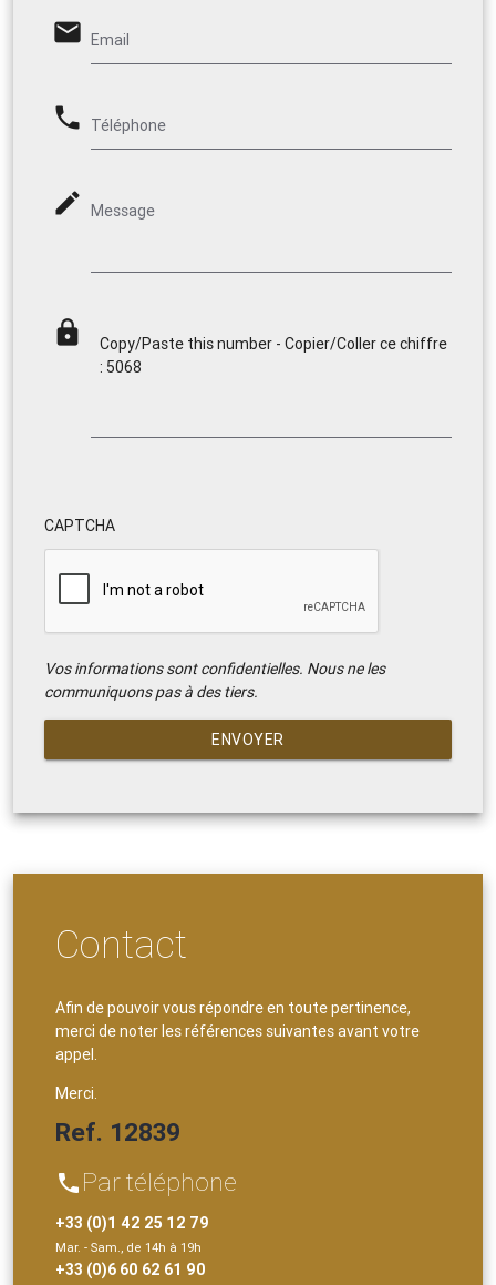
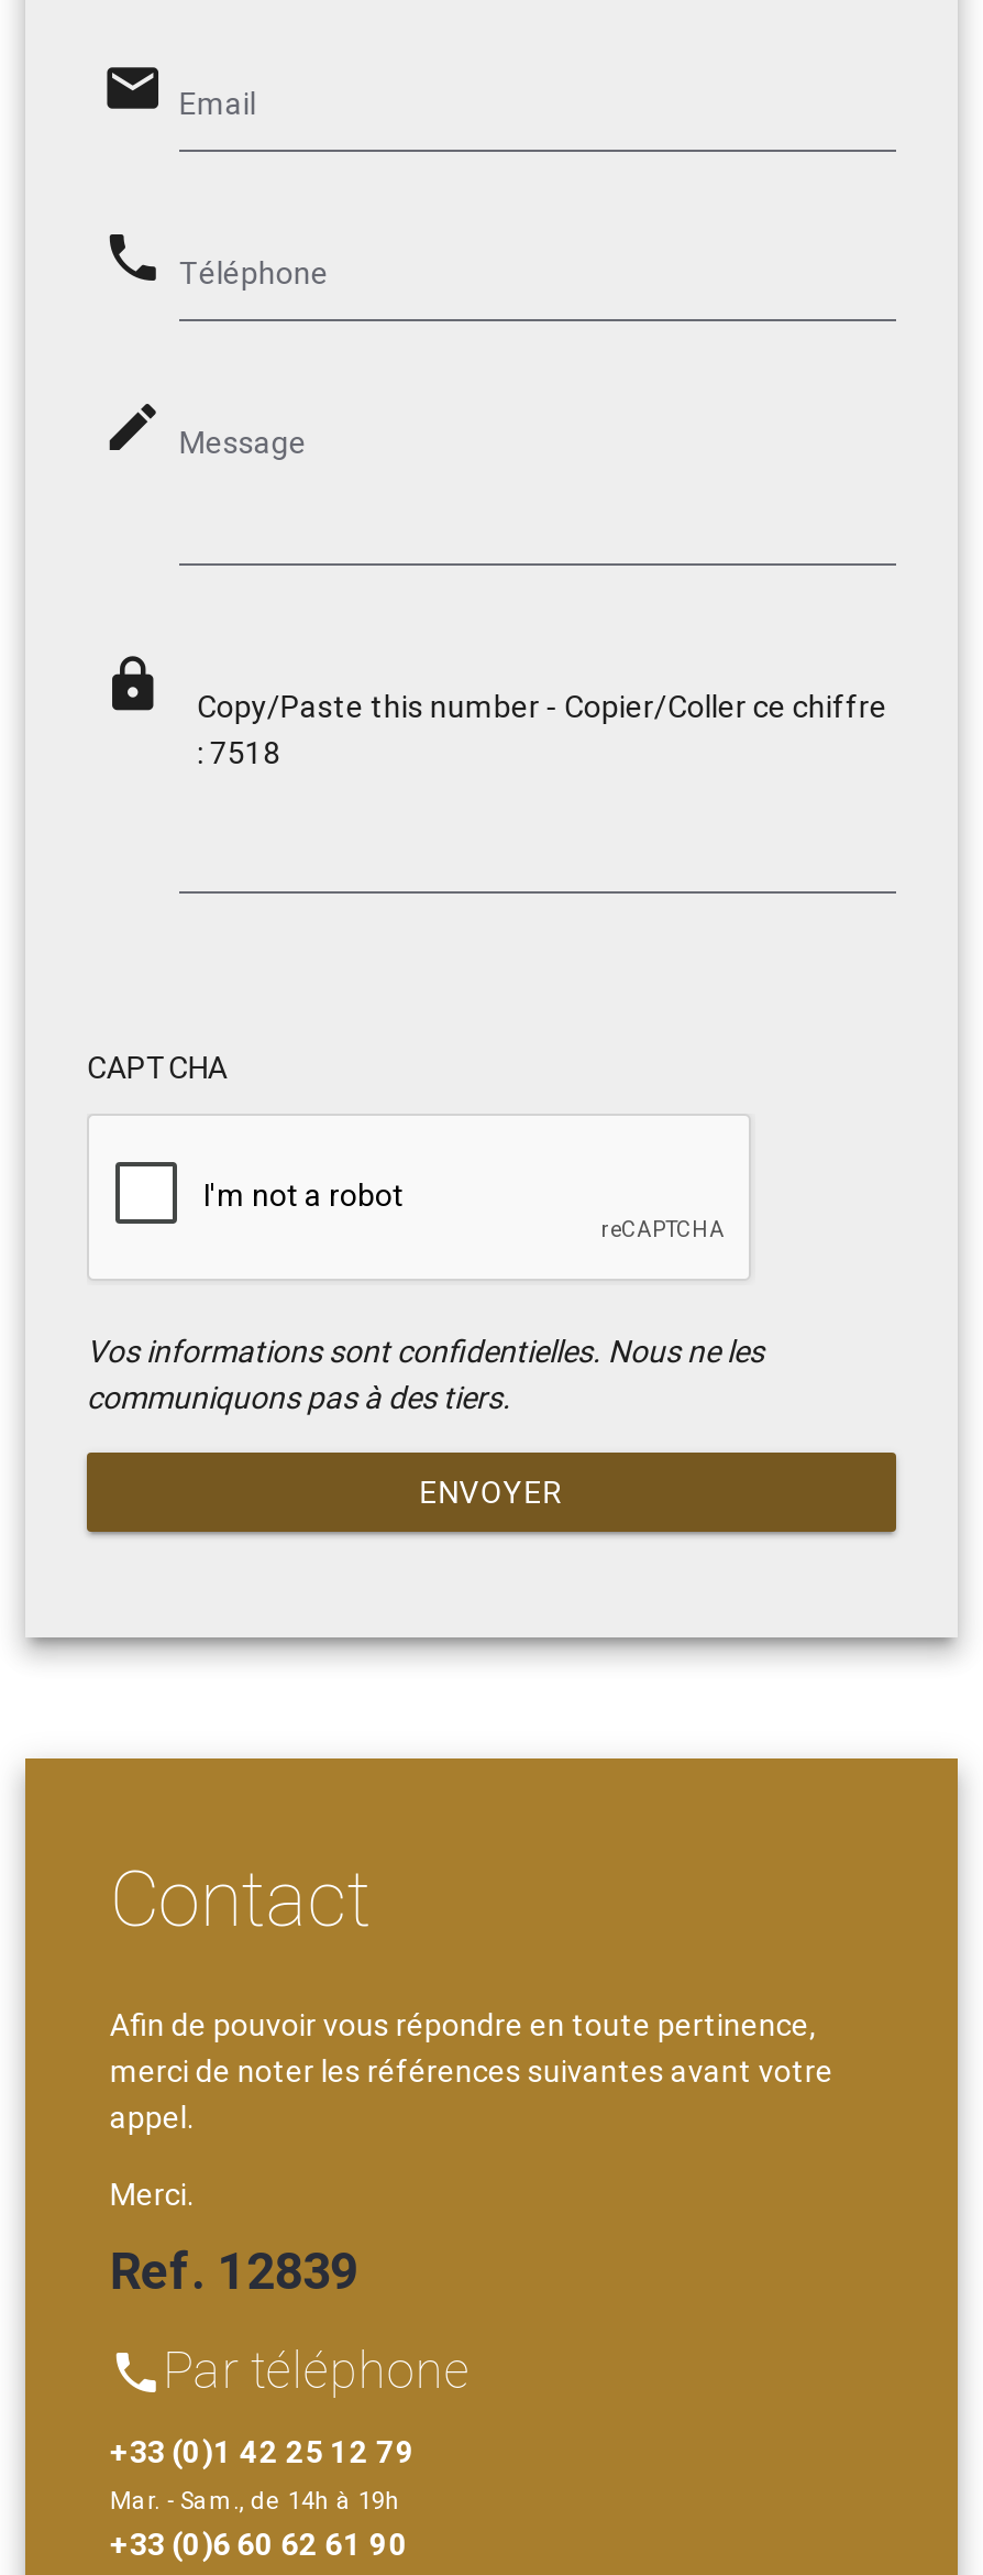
[100,357,142,377] : 5068 -> [197,732,280,772] : 7518

